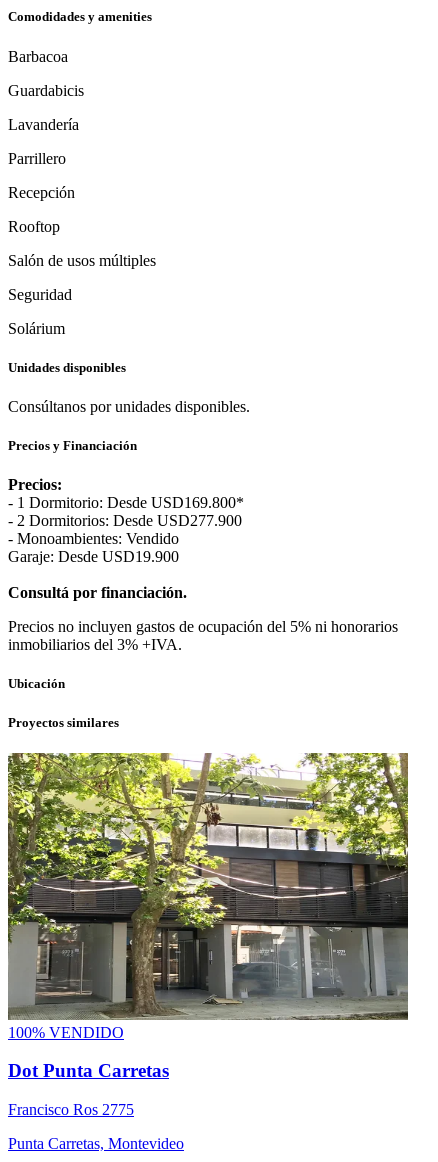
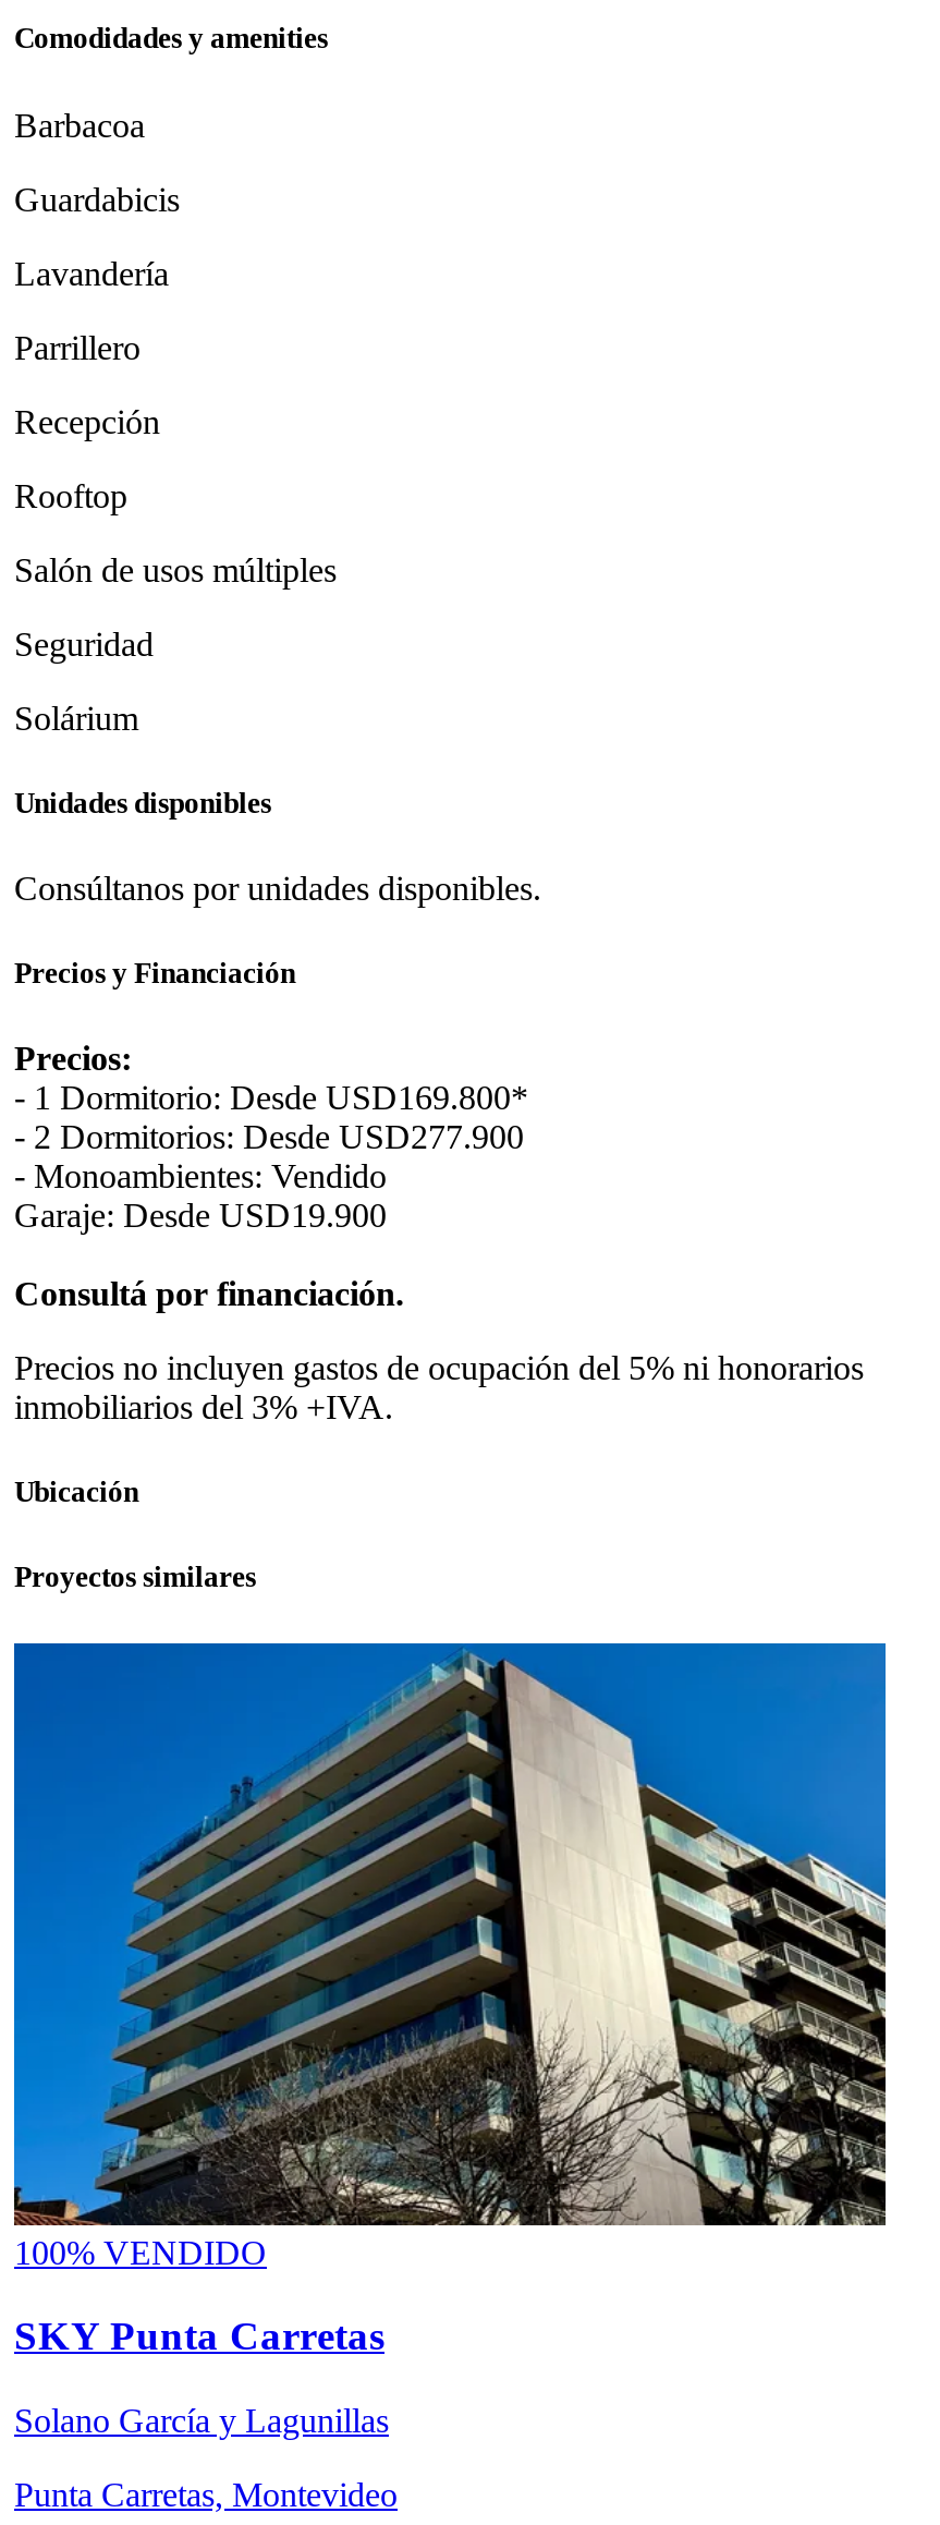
[7,752,409,1081] [image] | Dot Punta Carretas -> [12,1641,888,2359] [image] | SKY Punta Carretas
[8,1101,134,1118] Francisco Ros 2775 -> [14,2402,389,2439] Solano García y Lagunillas

